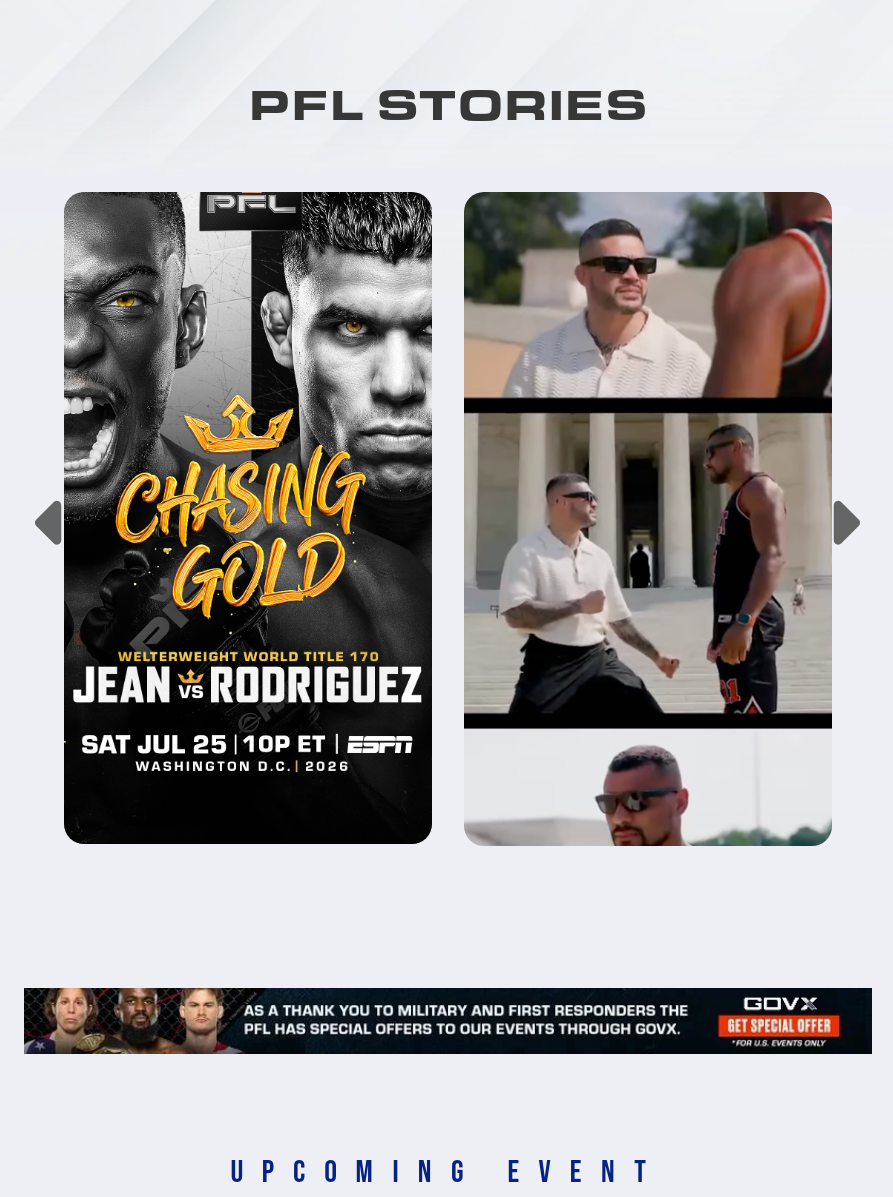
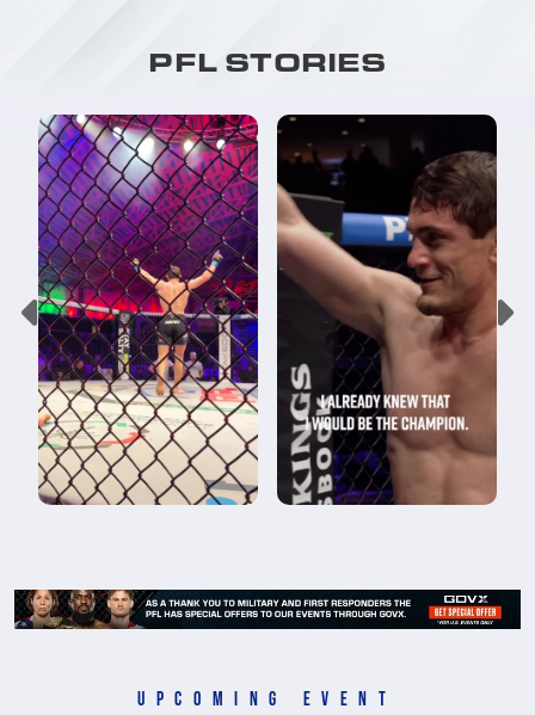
[62,190,434,846] [image] -> [37,113,259,506] [image]
[462,190,834,848] [image] -> [276,113,498,506] [image]

